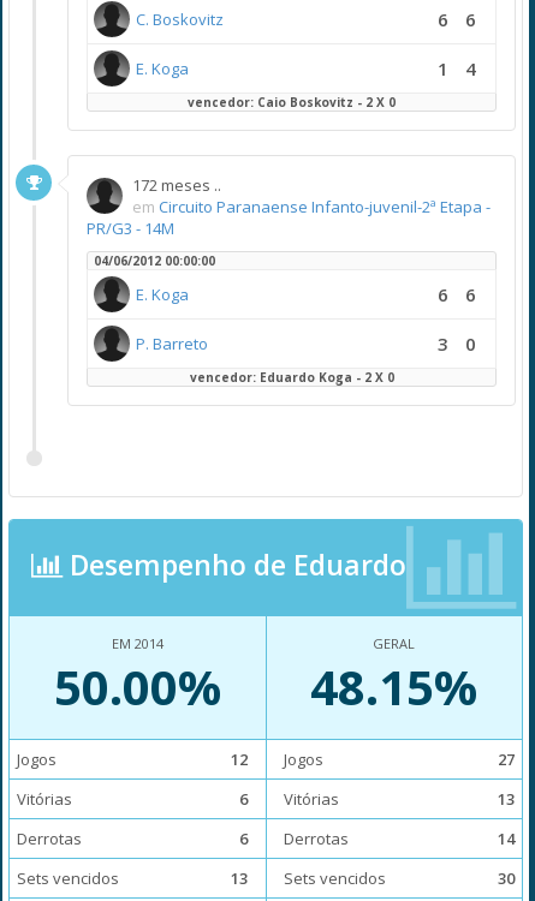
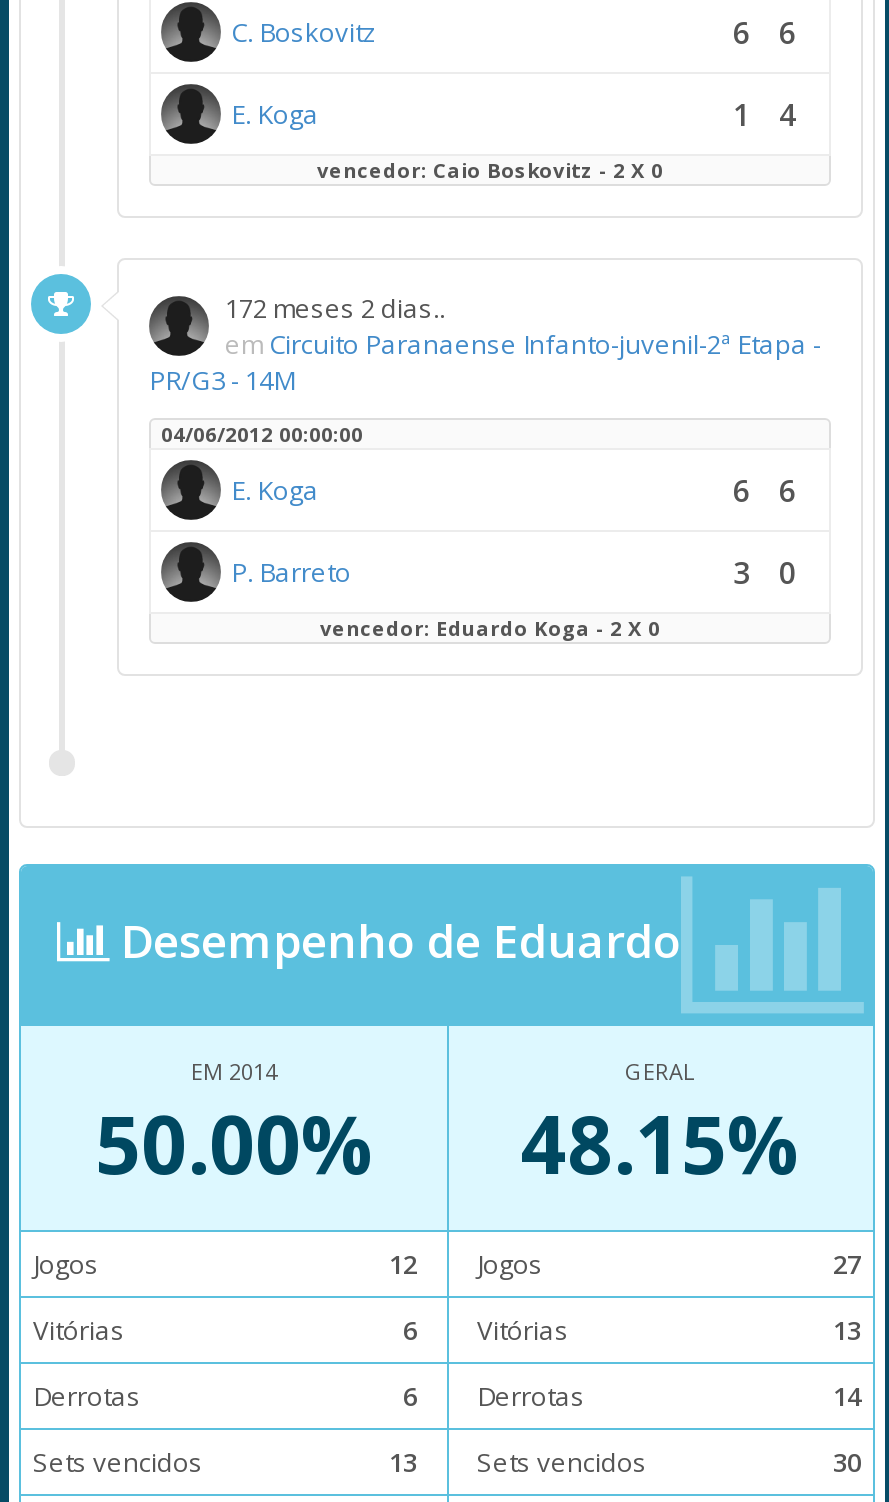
[132,174,221,196] 172 meses .. -> [225,290,445,326] 172 meses 2 dias..

